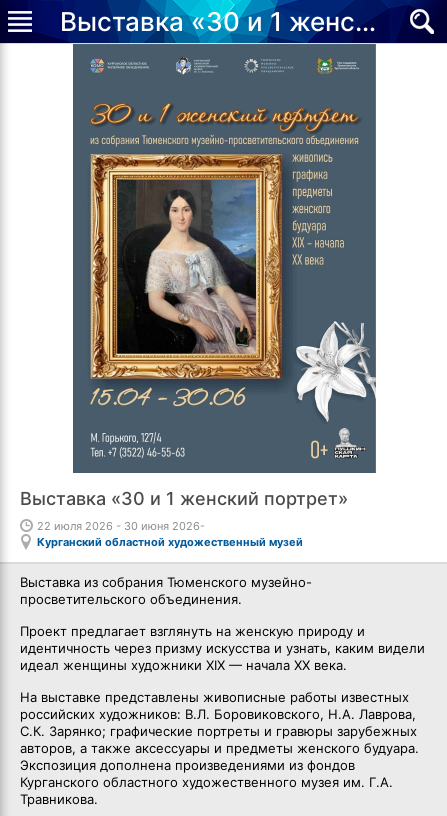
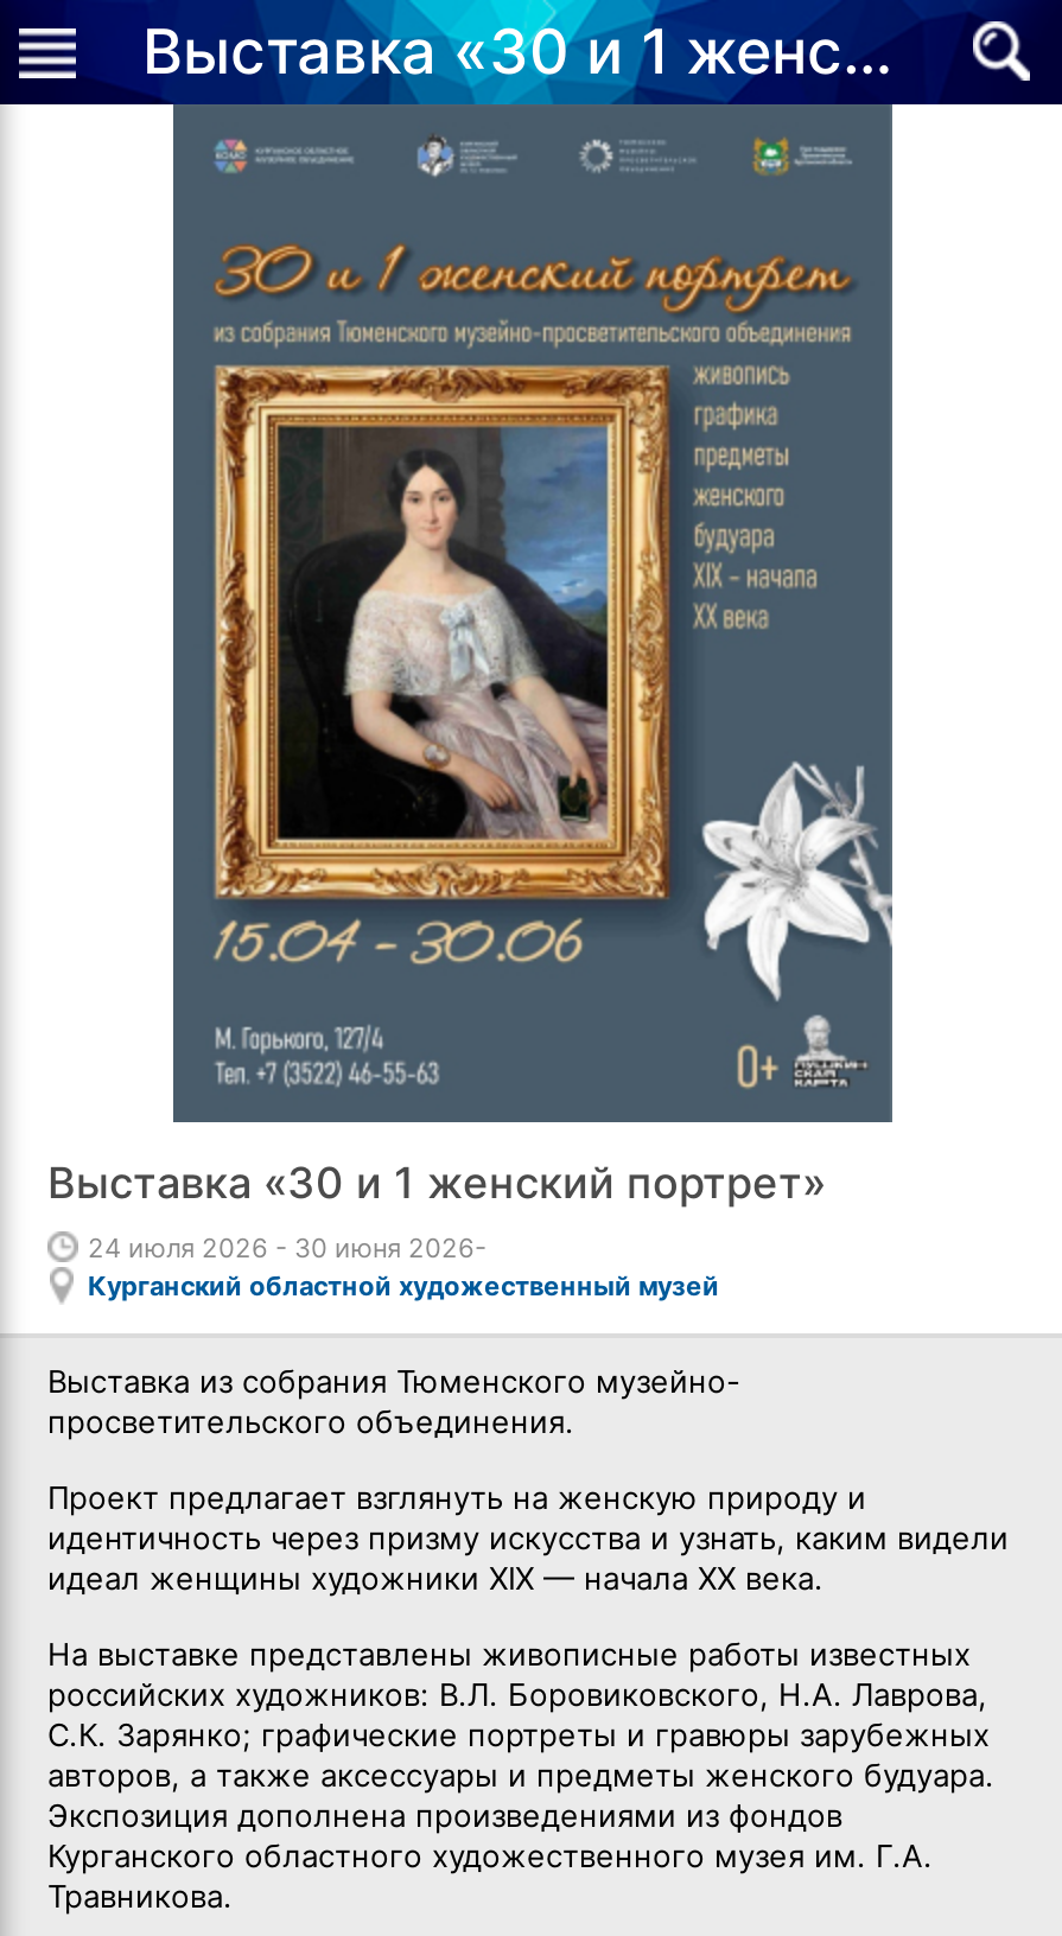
[37,519,205,533] 22 июля 2026 - 30 июня 2026- -> [88,1231,487,1265] 24 июля 2026 - 30 июня 2026-

